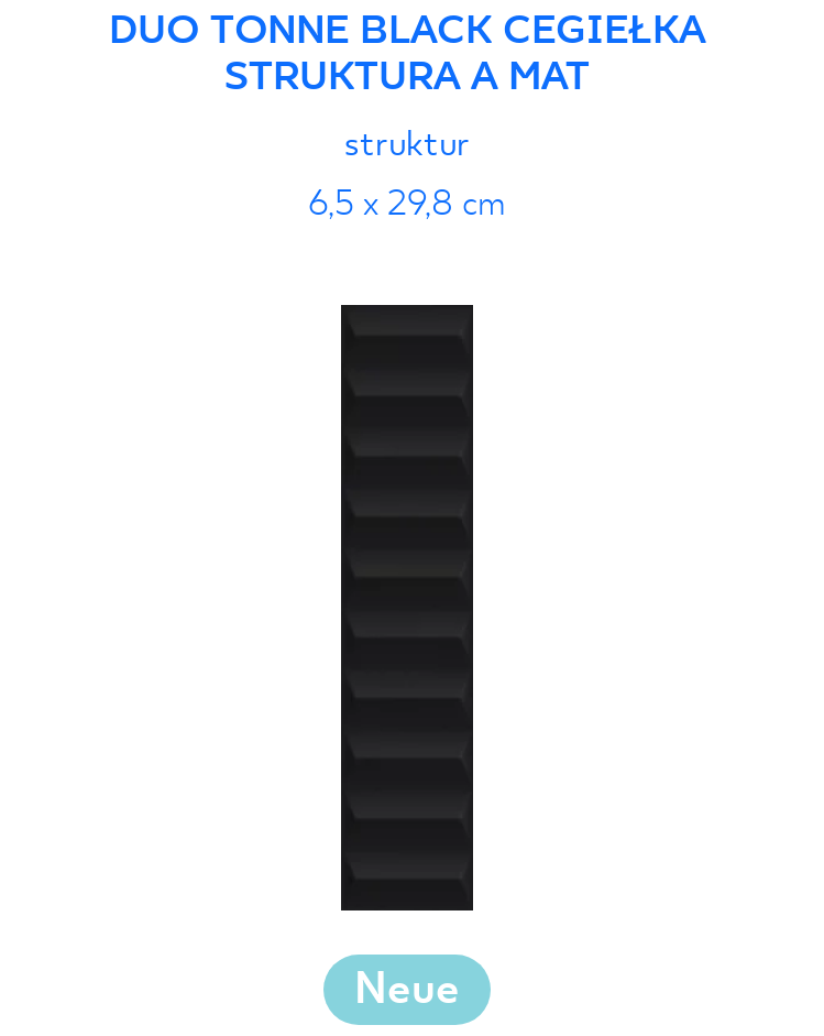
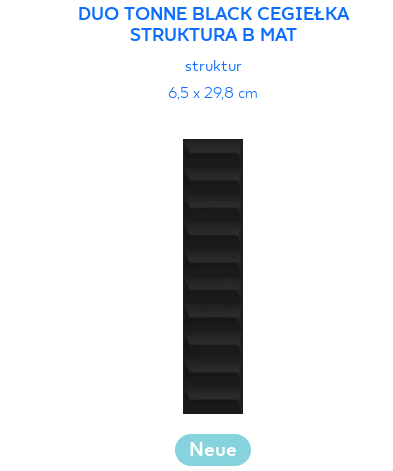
[224,57,590,103] STRUKTURA A MAT -> [129,26,296,47] STRUKTURA B MAT

